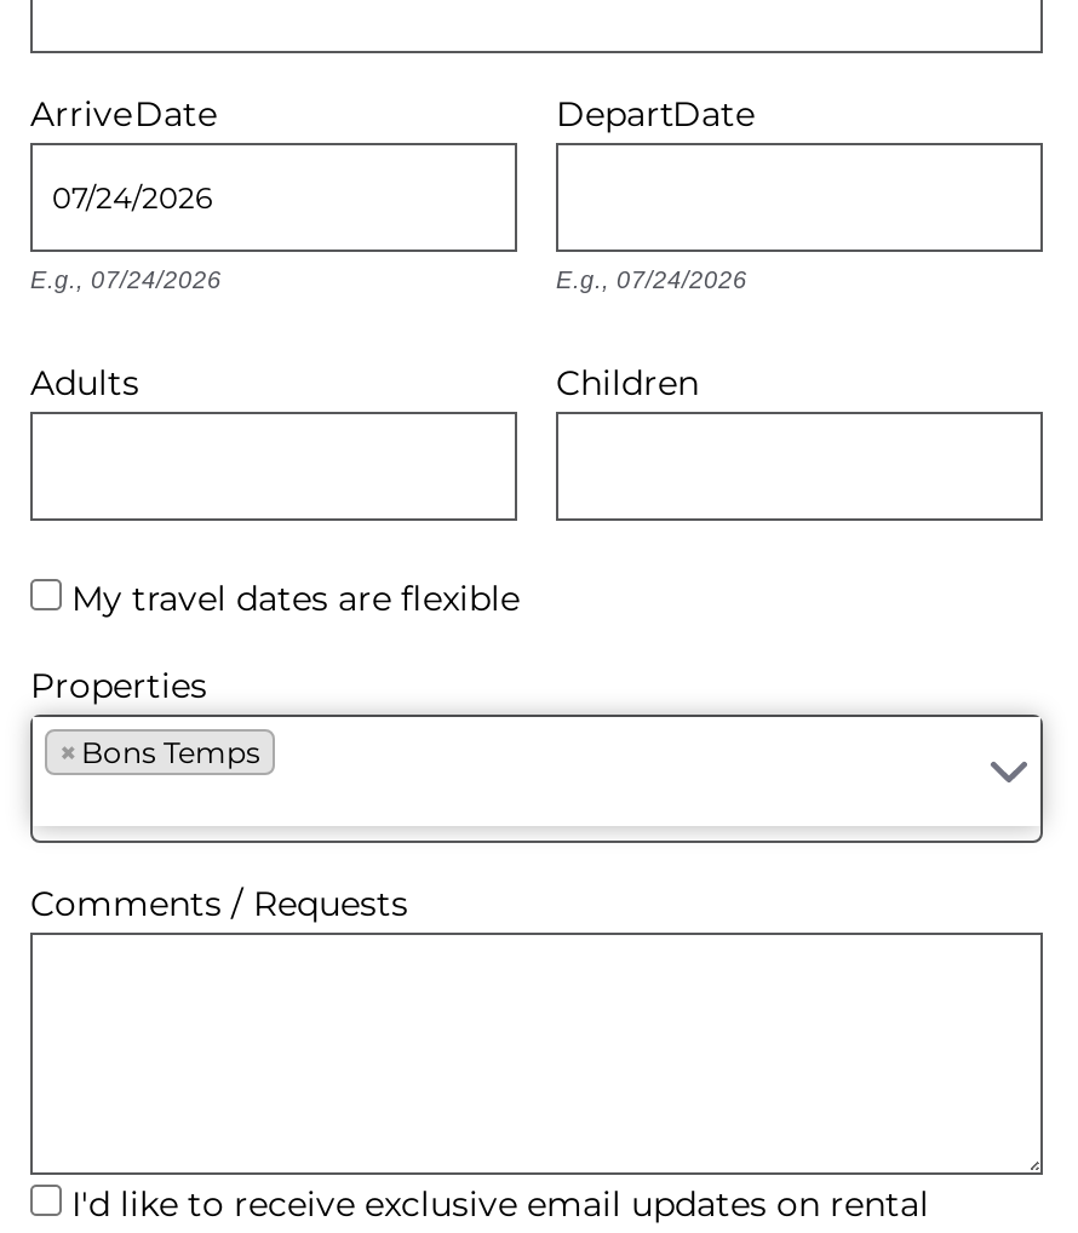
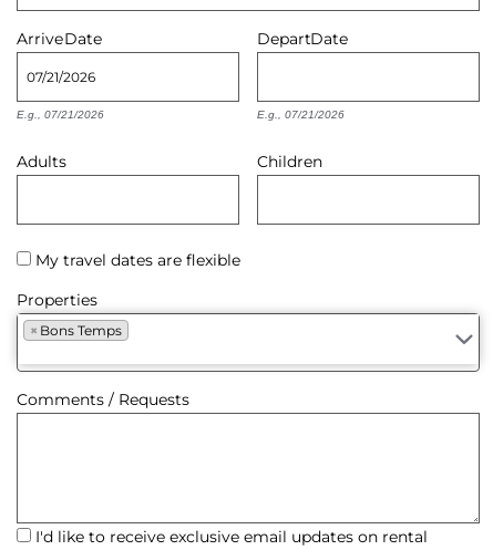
[30,265,222,292] E.g., 07/24/2026 -> [17,108,104,120] E.g., 07/21/2026
[556,265,747,292] E.g., 07/24/2026 -> [257,108,345,120] E.g., 07/21/2026

